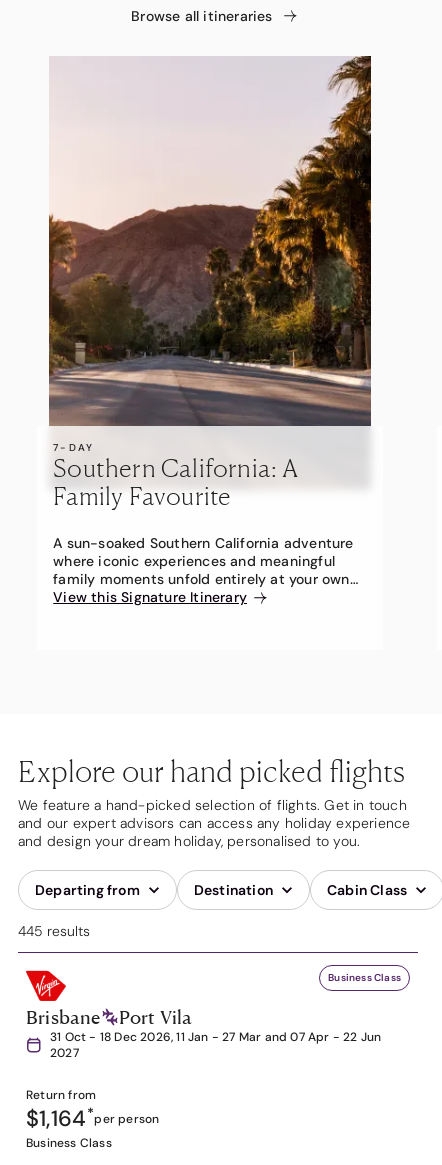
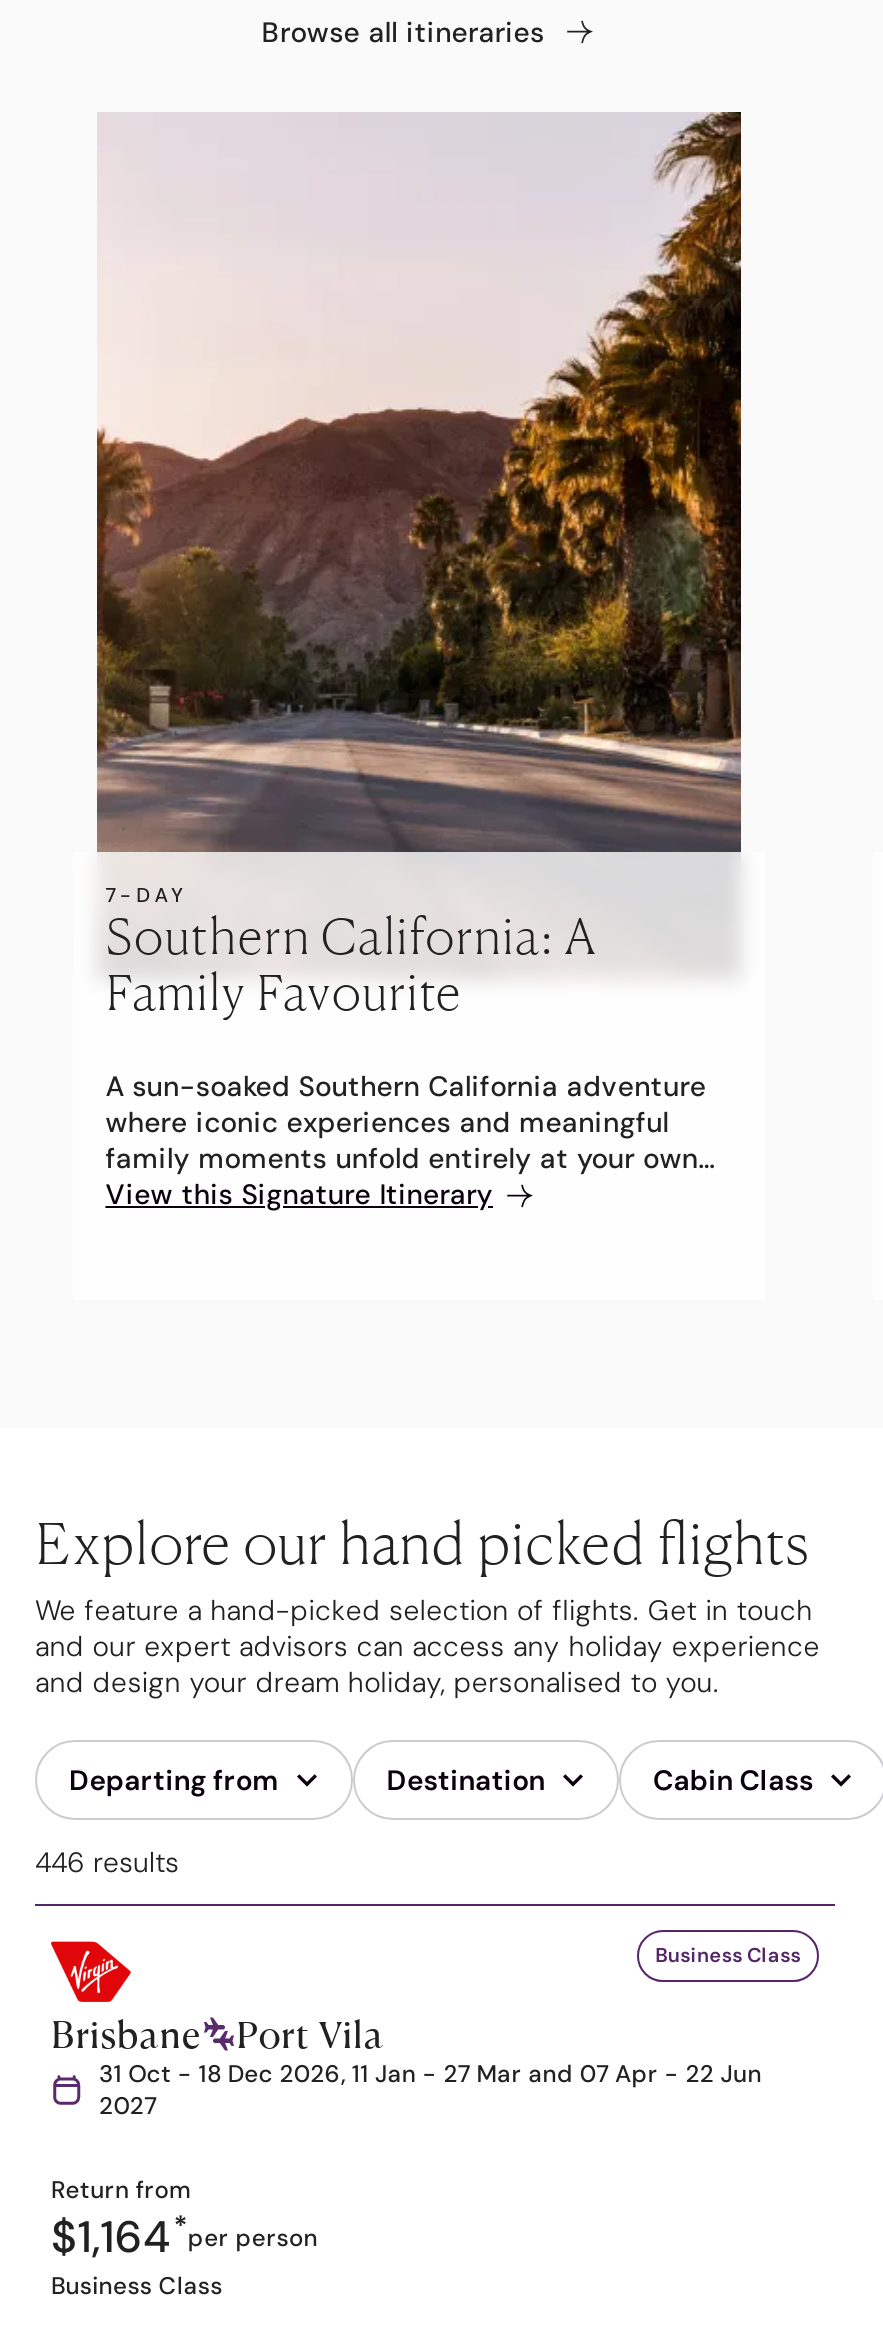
[18,922,90,940] 445 results -> [35,1844,179,1880] 446 results

